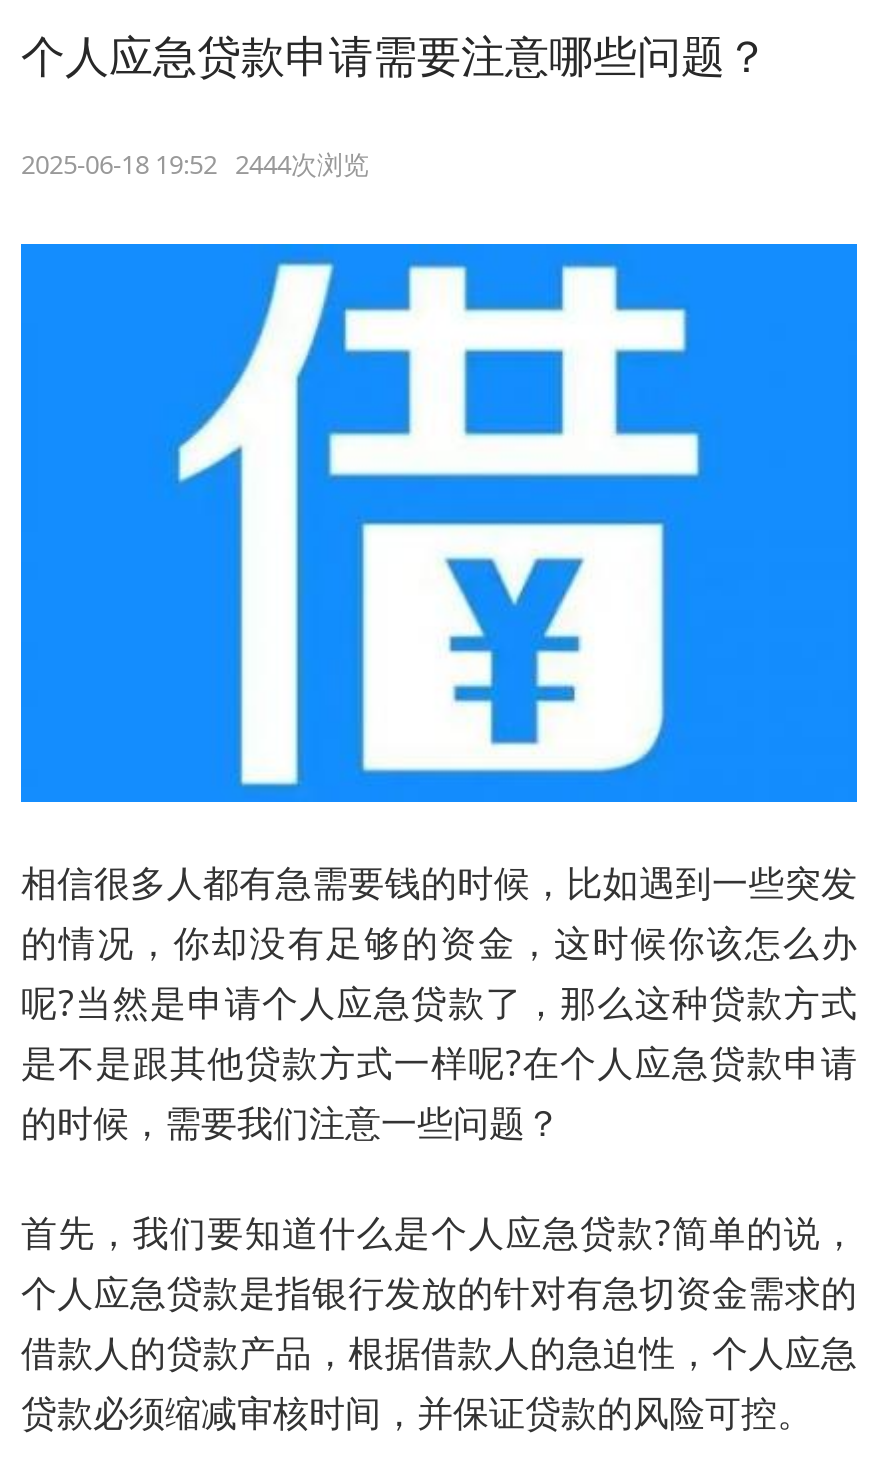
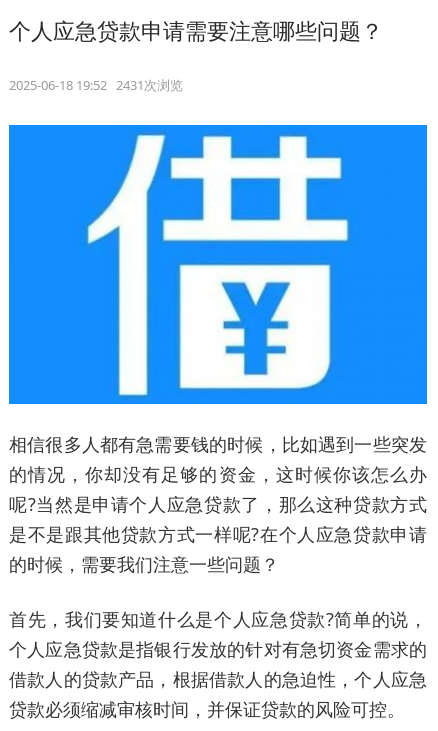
[21,146,369,182] 2025-06-18 19:52 2444次浏览 -> [9,76,183,94] 2025-06-18 19:52 2431次浏览

